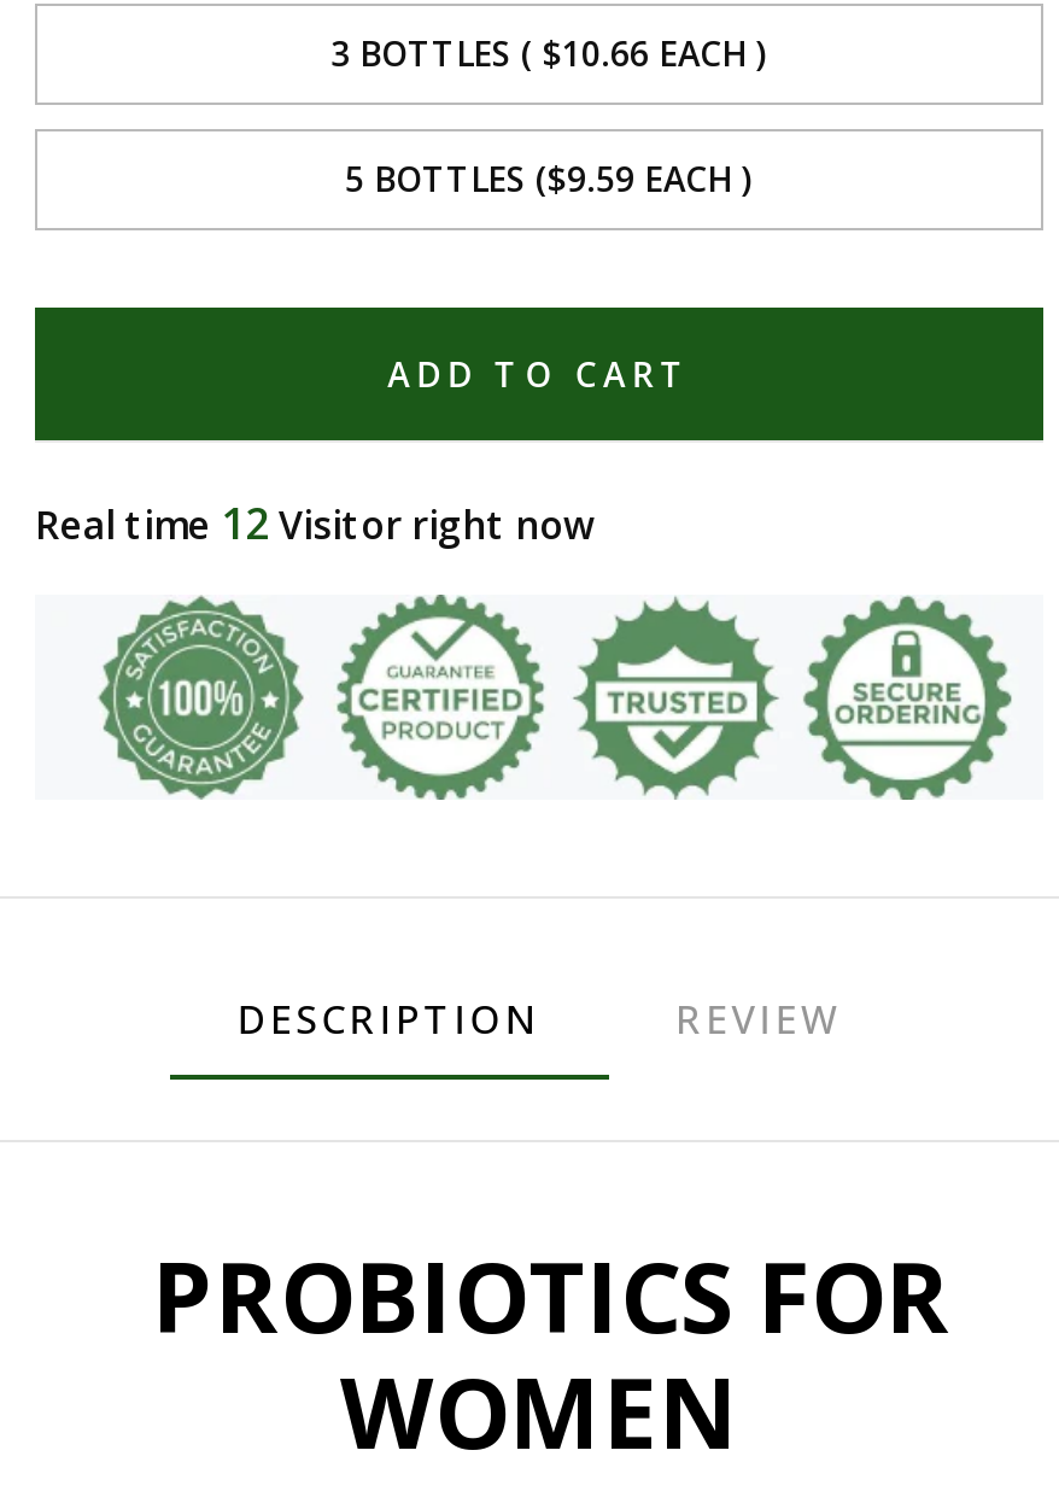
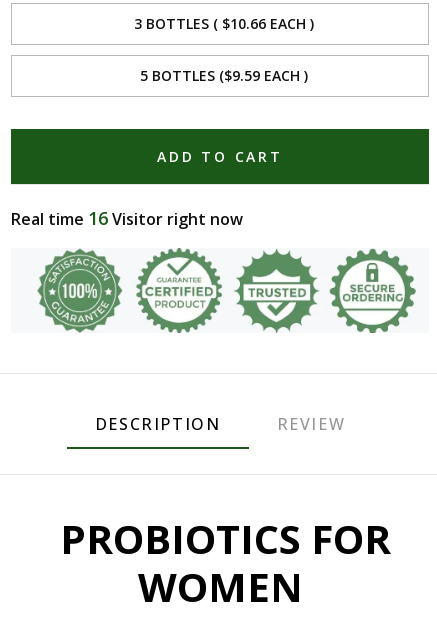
[35,492,595,550] Real time 12 Visitor right now -> [11,205,243,229] Real time 16 Visitor right now

